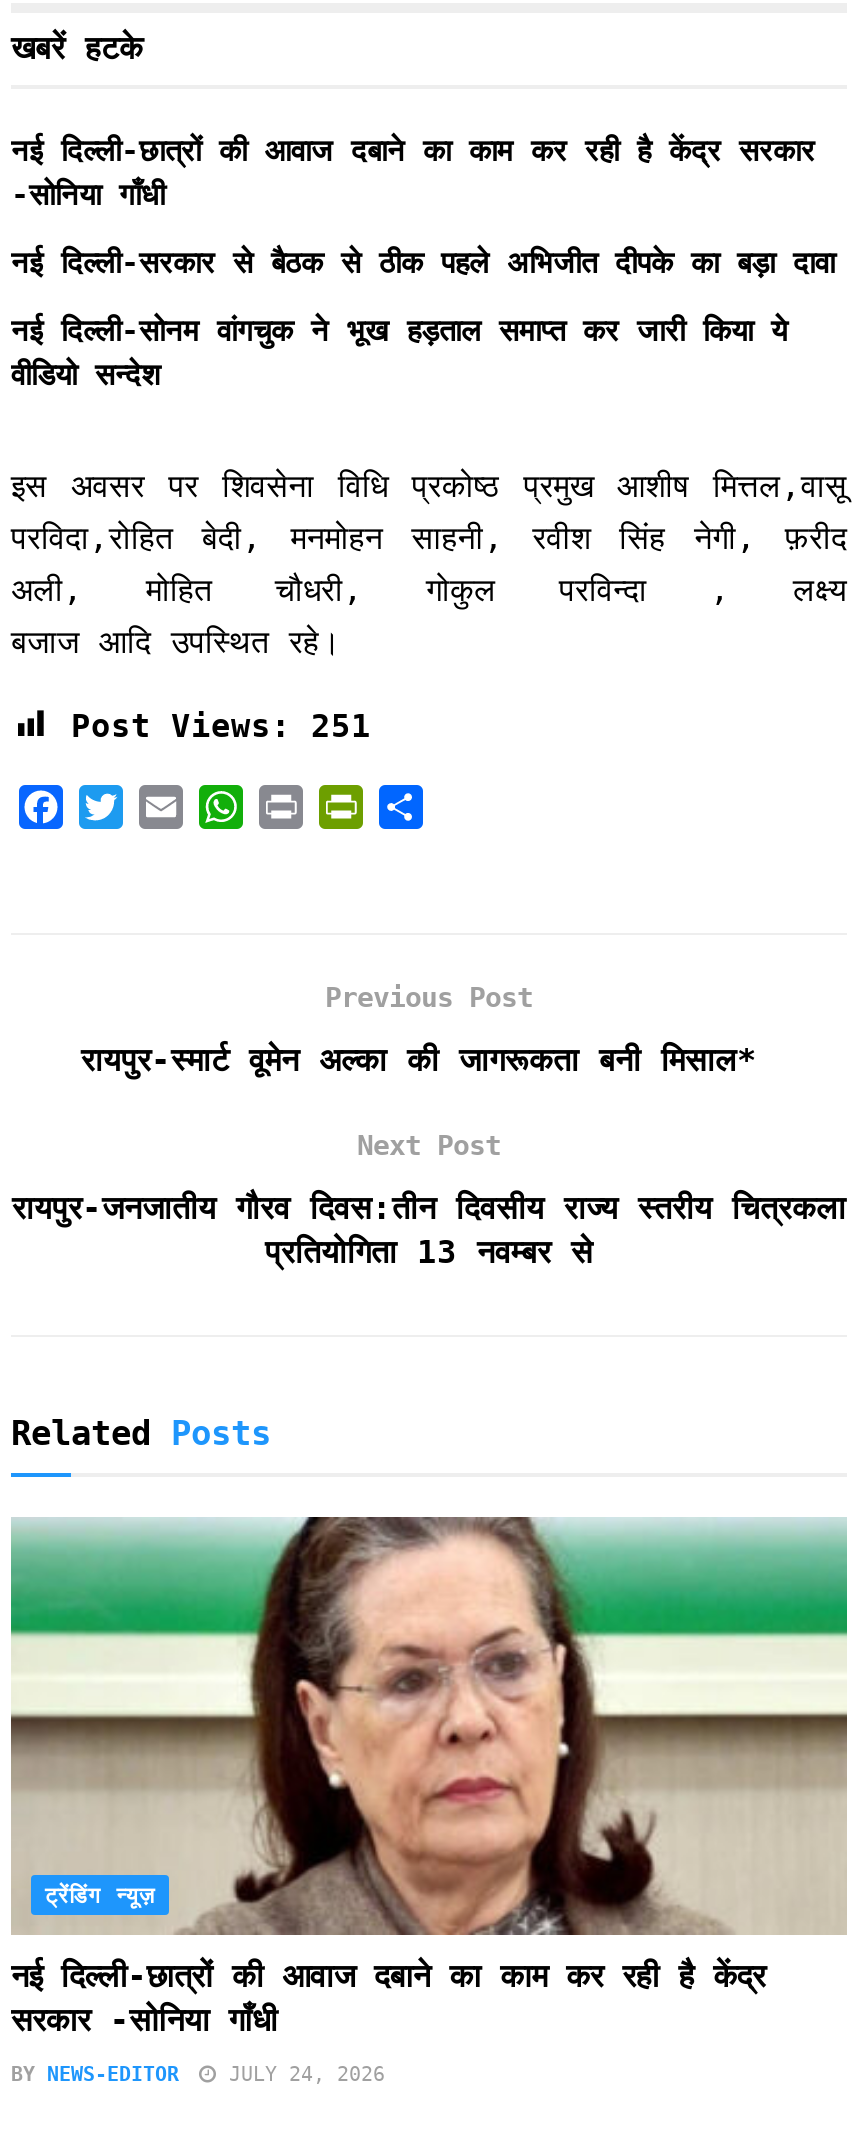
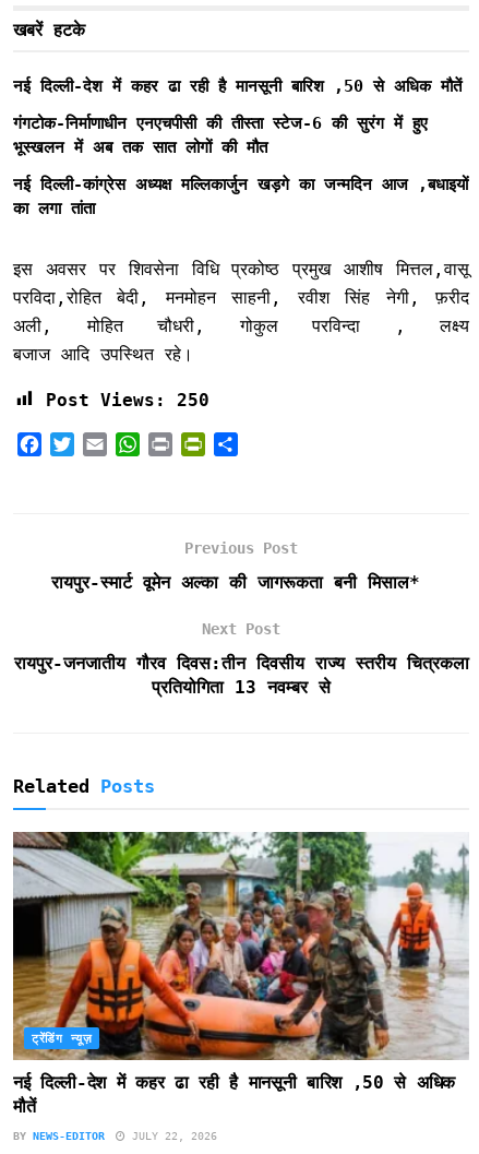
[11,133,815,213] नई दिल्ली-छात्रों की आवाज दबाने का काम कर रही है केंद्र सरकार | -सोनिया गाँधी -> [13,76,462,96] नई दिल्ली-देश में कहर ढा रही है मानसूनी बारिश ,50 से अधिक मौतें
[11,245,835,281] नई दिल्ली-सरकार से बैठक से ठीक पहले अभिजीत दीपके का बड़ा दावा -> [13,113,428,157] गंगटोक-निर्माणाधीन एनएचपीसी की तीस्ता स्टेज-6 की सुरंग में हुए | भूस्खलन में अब तक सात लोगों की मौत
[11,313,787,393] नई दिल्ली-सोनम वांगचुक ने भूख हड़ताल समाप्त कर जारी किया ये | वीडियो सन्देश -> [13,174,468,218] नई दिल्ली-कांग्रेस अध्यक्ष मल्लिकार्जुन खड़गे का जन्मदिन आज ,बधाइयों | का लगा तांता
[71,707,371,745] Post Views: 251 -> [46,390,209,410] Post Views: 250
[9,1515,849,2039] [image] | नई दिल्ली-छात्रों की आवाज दबाने का काम कर रही है केंद्र | सरकार -सोनिया गाँधी -> [12,831,469,1117] [image] | नई दिल्ली-देश में कहर ढा रही है मानसूनी बारिश ,50 से अधिक | मौतें
[11,2063,385,2085] BY NEWS-EDITOR JULY 24, 2026 -> [13,1130,217,1142] BY NEWS-EDITOR JULY 22, 2026

